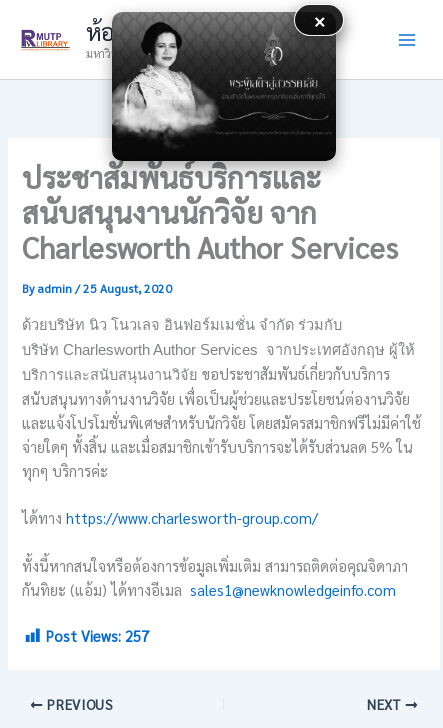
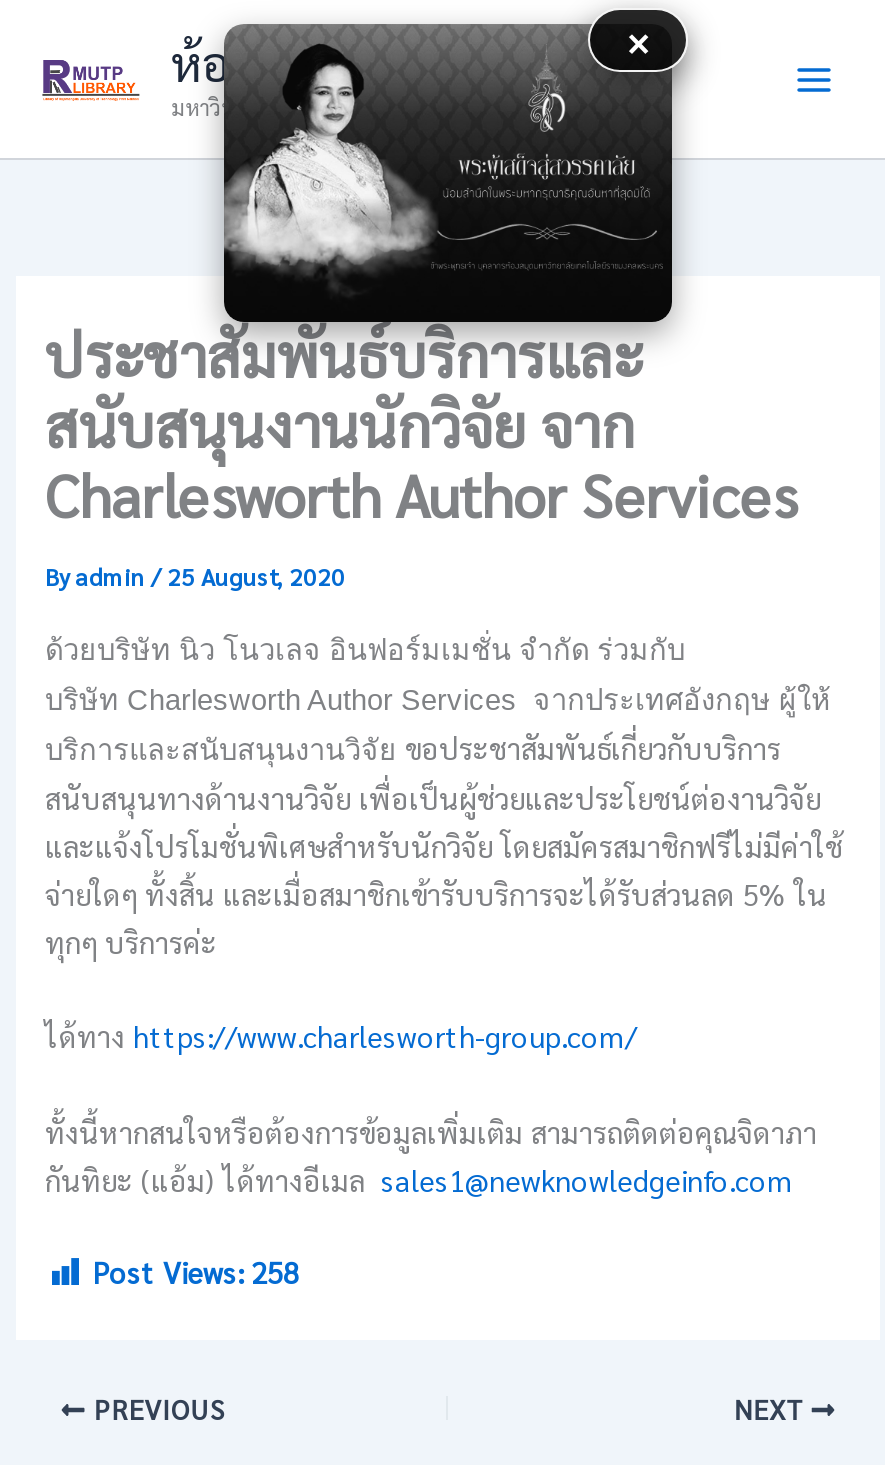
[46,626,149,645] Post Views: 257 -> [93,1252,299,1290] Post Views: 258

